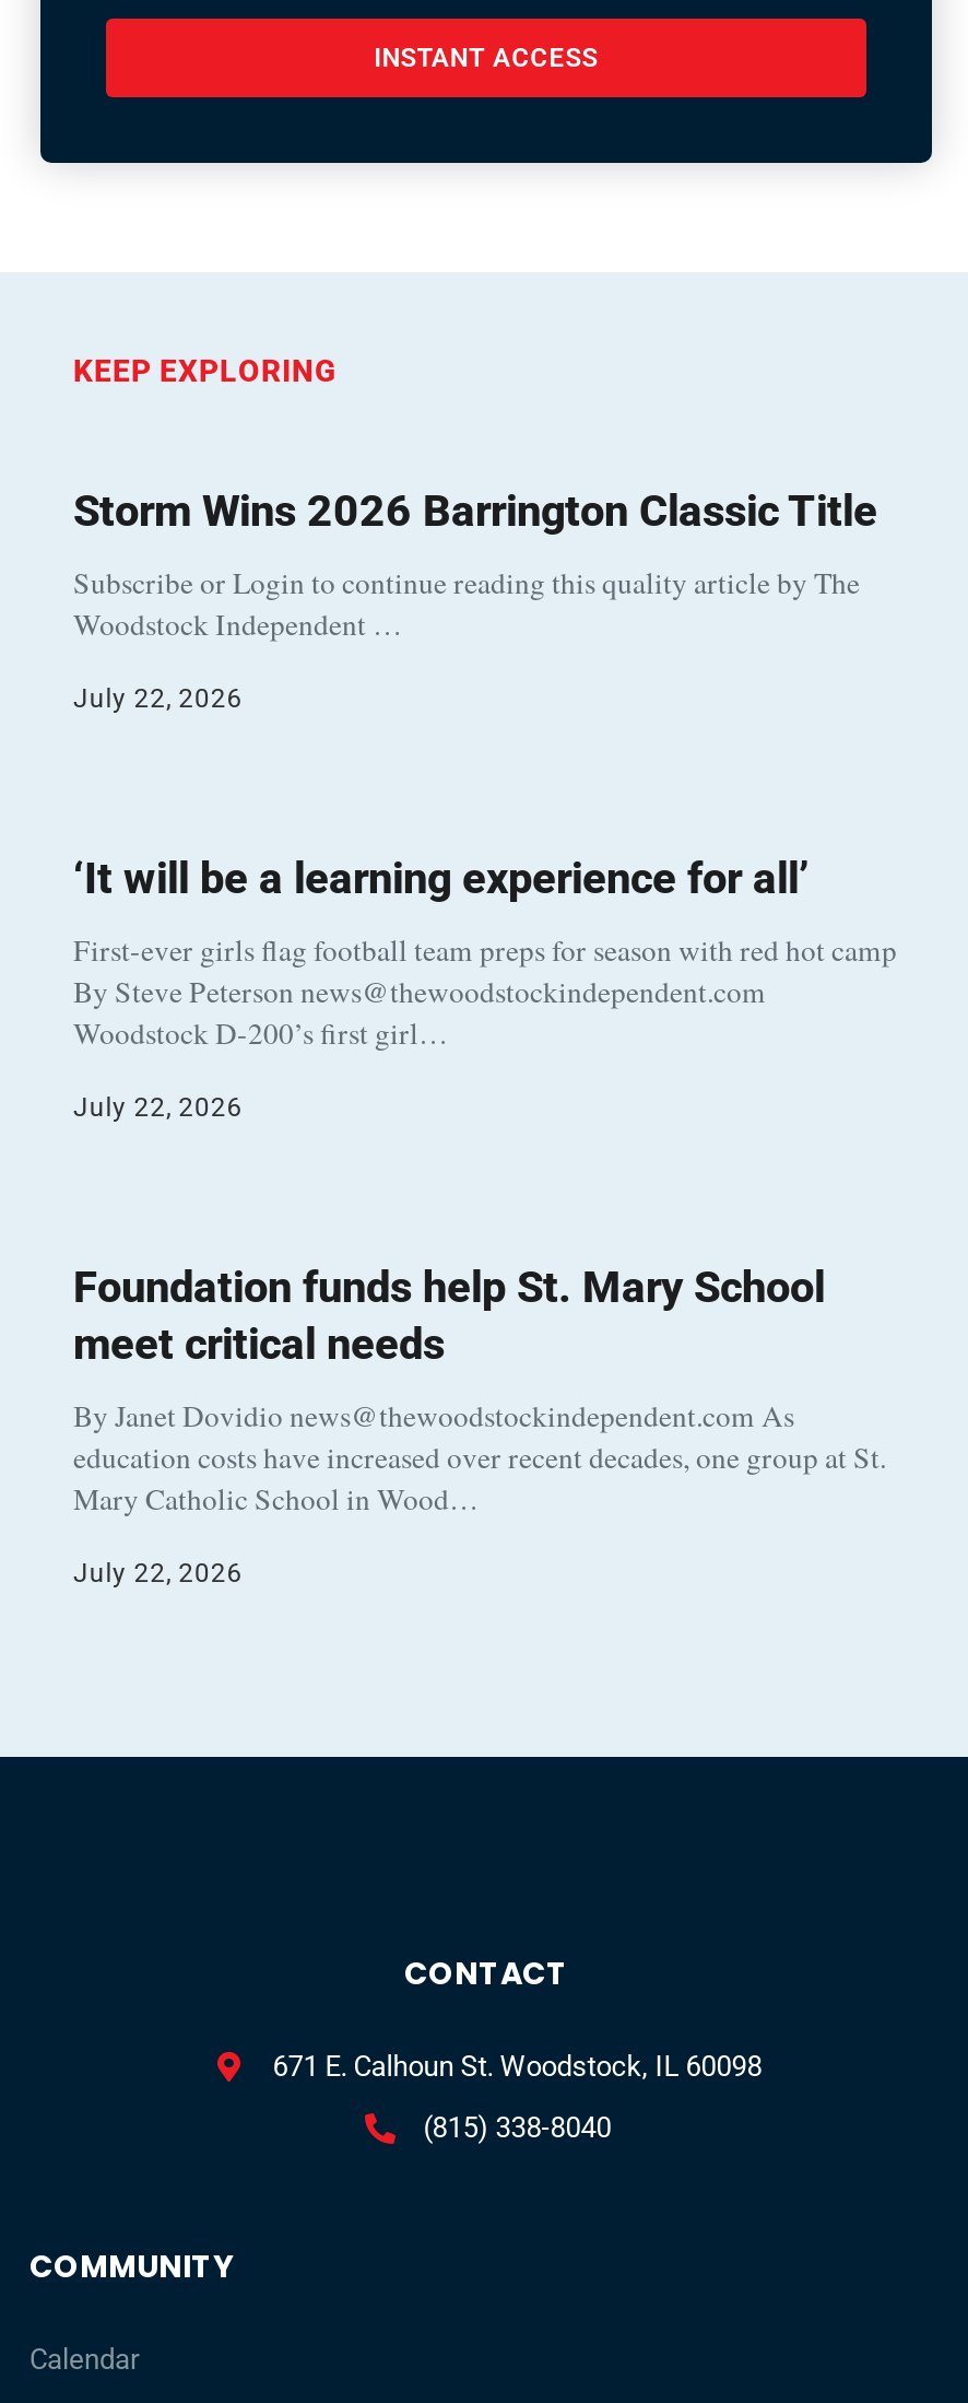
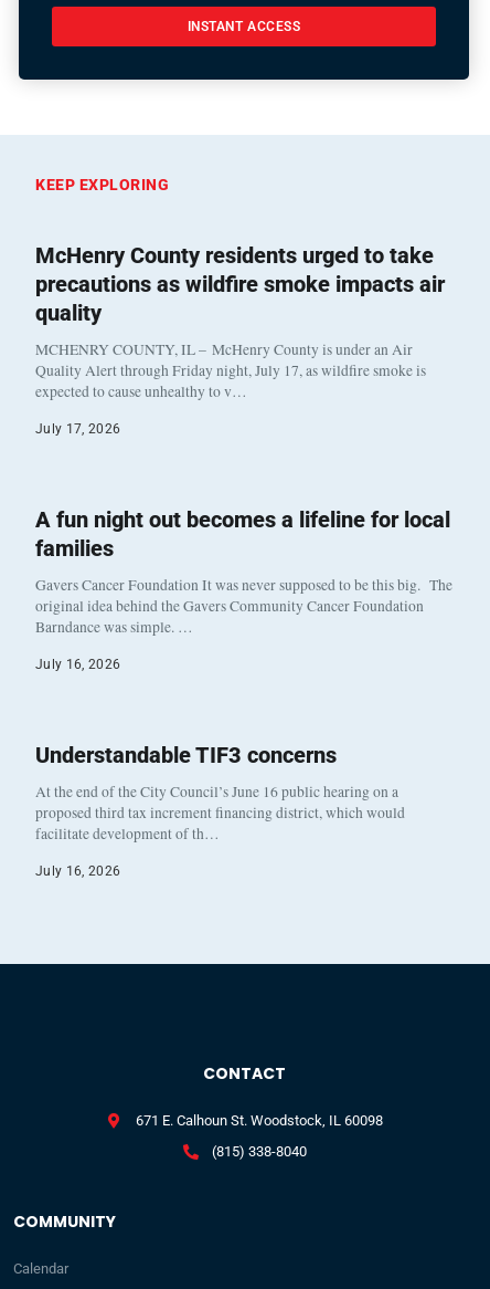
[73,484,877,537] Storm Wins 2026 Barrington Classic Title -> [35,243,445,327] McHenry County residents urged to take | precautions as wildfire smoke impacts air | quality
[73,563,860,644] Subscribe or Login to continue reading this quality article by The | Woodstock Independent … -> [35,340,426,402] MCHENRY COUNTY, IL – McHenry County is under an Air | Quality Alert through Friday night, July 17, as wildfire smoke is | expected to cause unhealthy to v…
[73,683,243,714] July 22, 2026 -> [35,422,121,437] July 17, 2026
[73,852,810,904] ‘It will be a learning experience for all’ -> [35,507,450,562] A fun night out becomes a lifeline for local | families
[73,930,897,1053] First-ever girls flag football team preps for season with red hot camp | By Steve Peterson news@thewoodstockindependent.com | Woodstock D-200’s first girl… -> [35,575,452,637] Gavers Cancer Foundation It was never supposed to be this big. The | original idea behind the Gavers Community Cancer Foundation | Barndance was simple. …
[73,1092,243,1123] July 22, 2026 -> [35,657,121,673] July 16, 2026
[73,1261,825,1370] Foundation funds help St. Mary School | meet critical needs -> [35,742,337,769] Understandable TIF3 concerns
[73,1396,886,1519] By Janet Dovidio news@thewoodstockindependent.com As | education costs have increased over recent decades, one group at St. | Mary Catholic School in Wood… -> [35,782,405,844] At the end of the City Council’s June 16 public hearing on a | proposed third tax increment financing district, which would | facilitate development of th…
[73,1558,243,1589] July 22, 2026 -> [35,864,121,879] July 16, 2026

